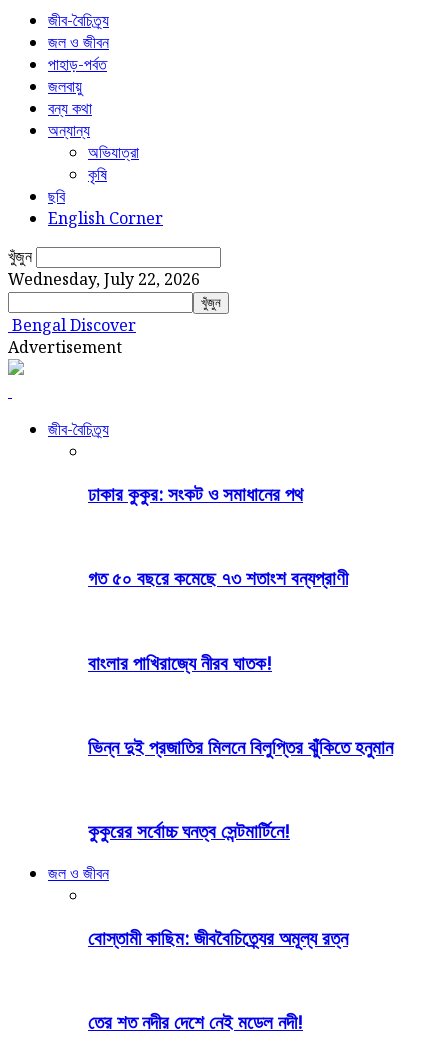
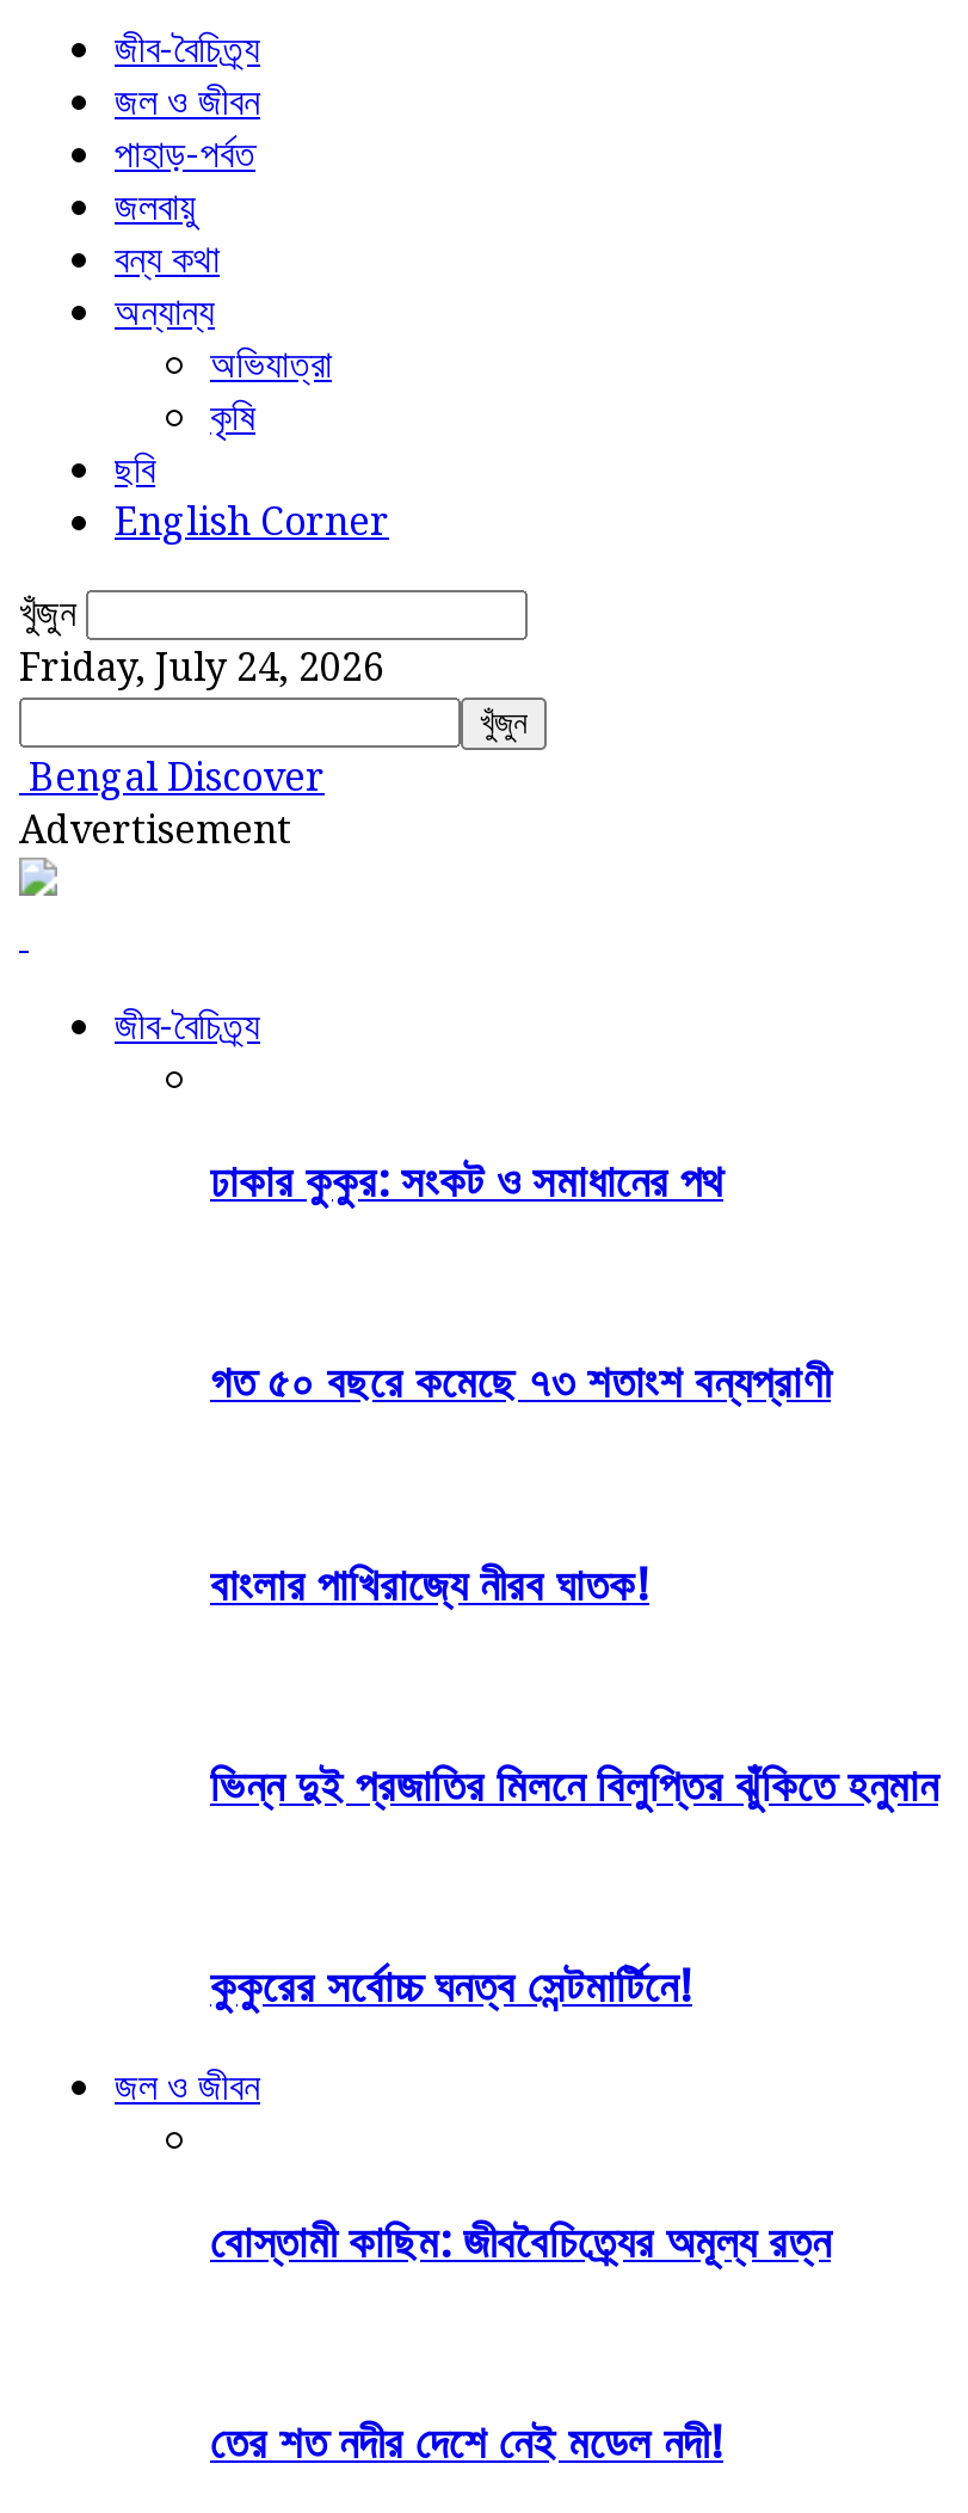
[8,268,200,290] Wednesday, July 22, 2026 -> [19,640,384,693] Friday, July 24, 2026

